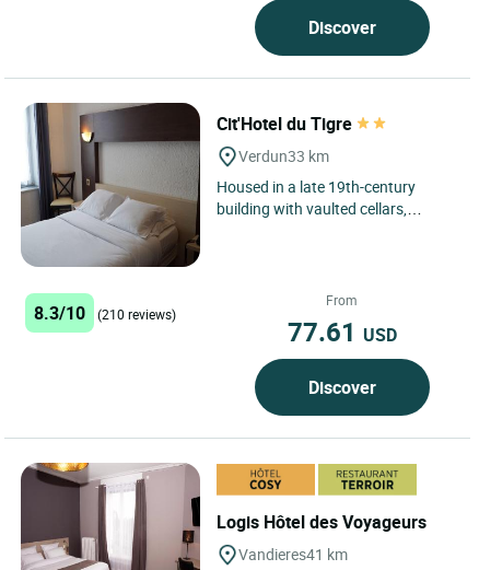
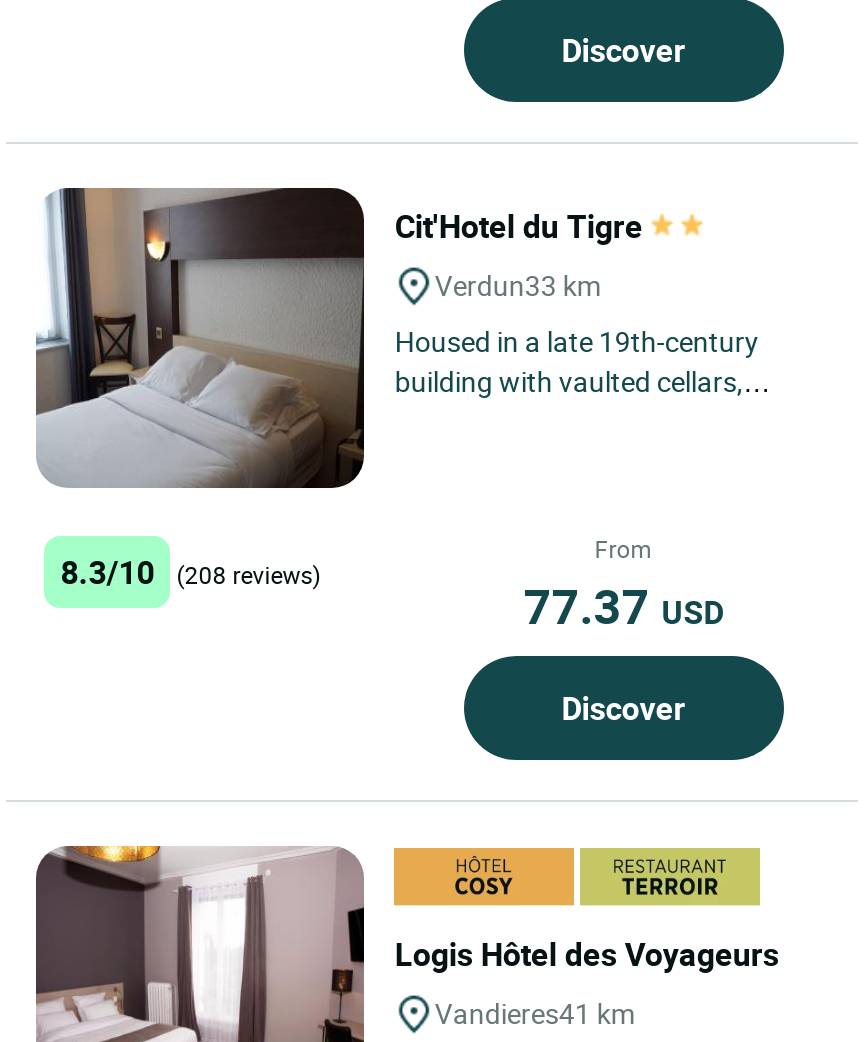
[34,301,176,325] 8.3/10 (210 reviews) -> [60,550,320,594] 8.3/10 (208 reviews)
[287,314,397,349] 77.61 USD -> [523,574,723,638] 77.37 USD

